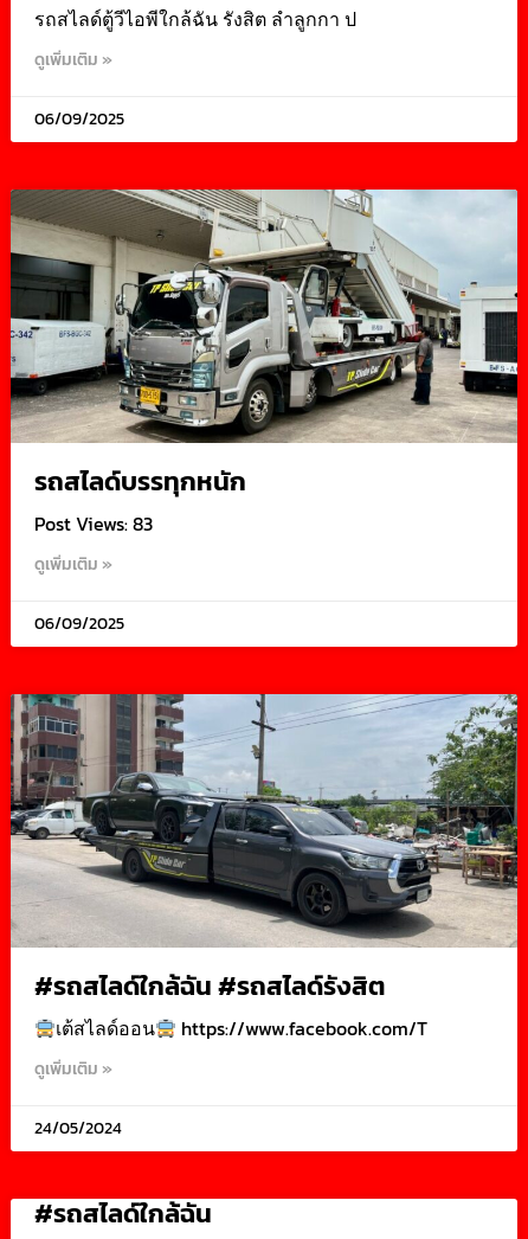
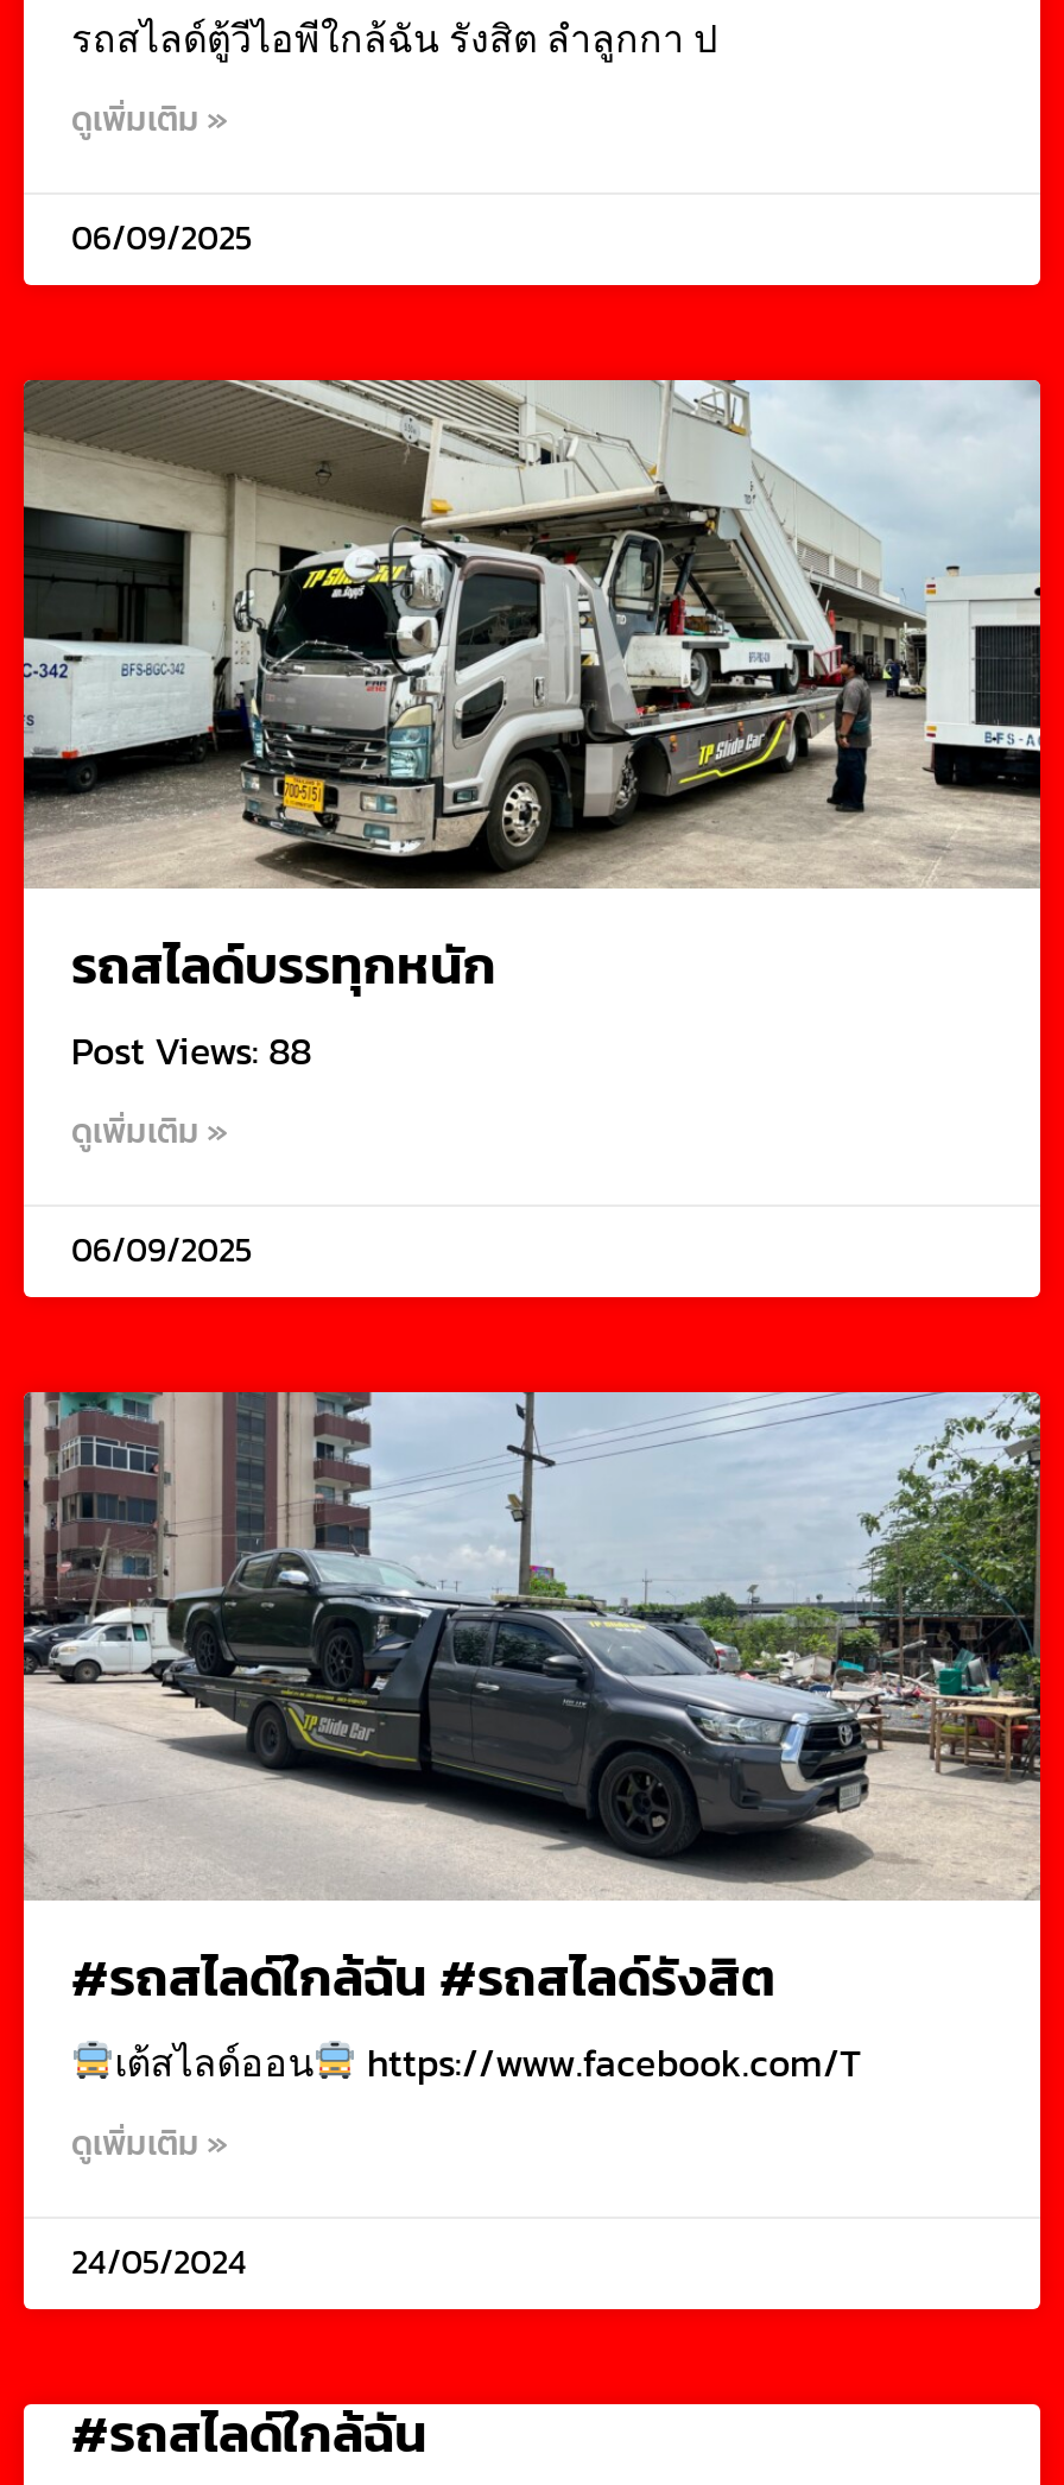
[34,509,153,538] Post Views: 83 -> [71,1021,311,1078] Post Views: 88

